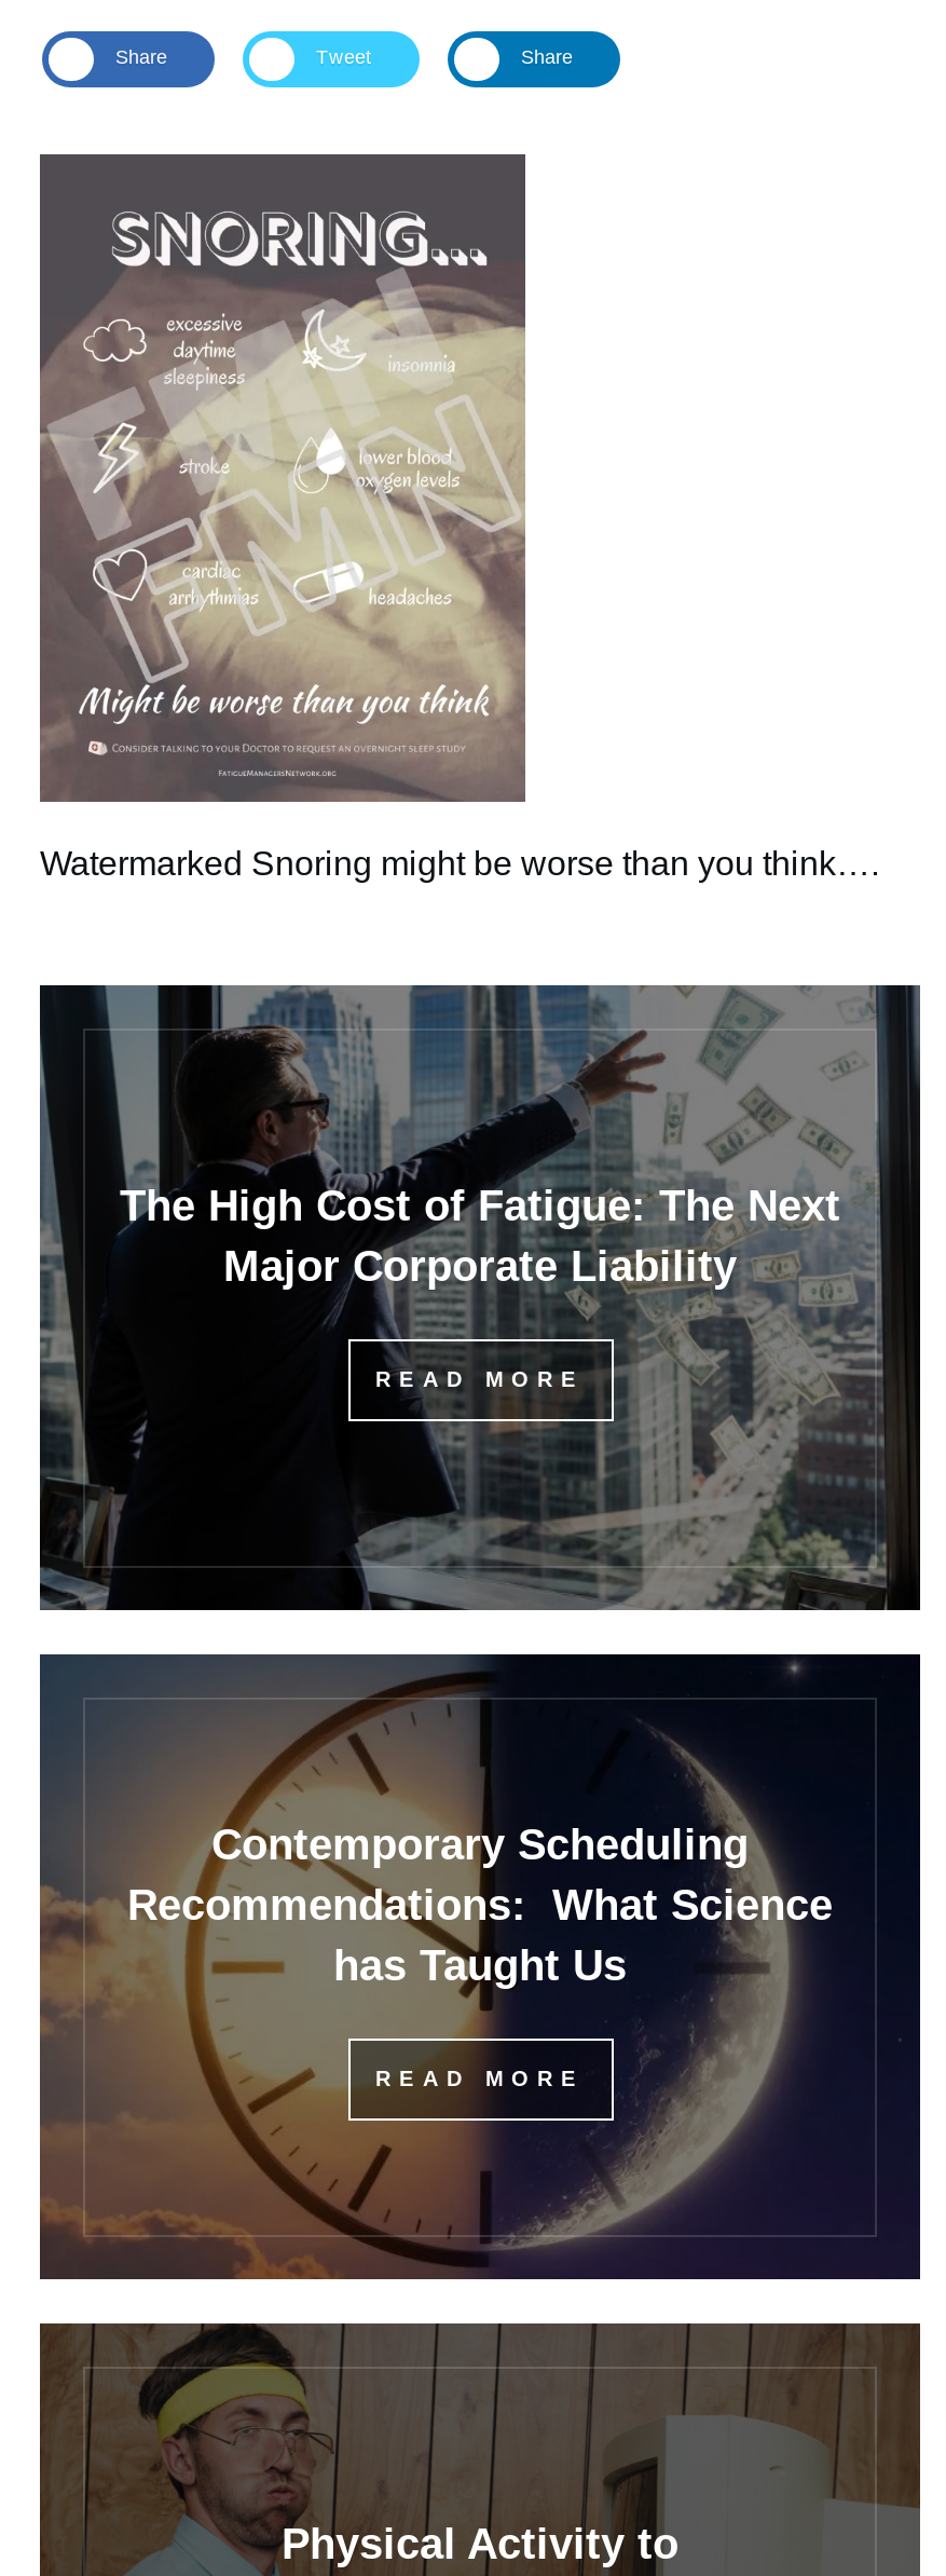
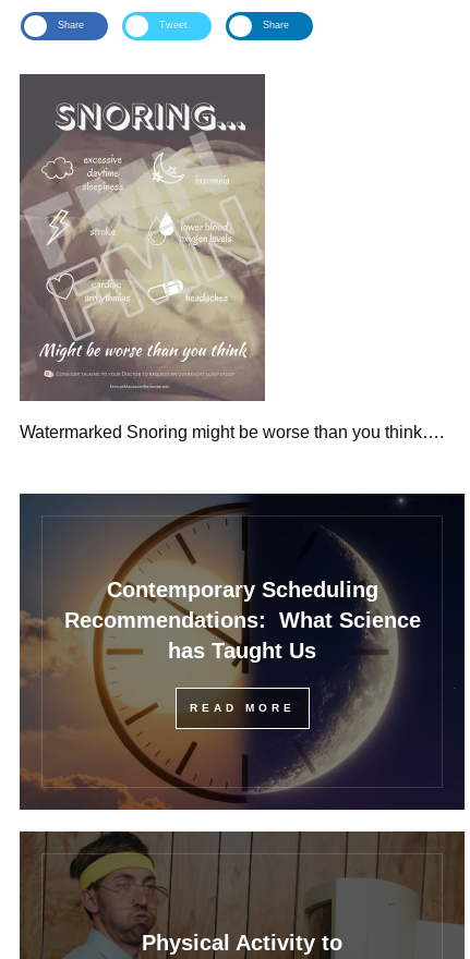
[38,983,920,1611] [image] | The High Cost of Fatigue: The Next | Major Corporate Liability | READ MORE -> none

